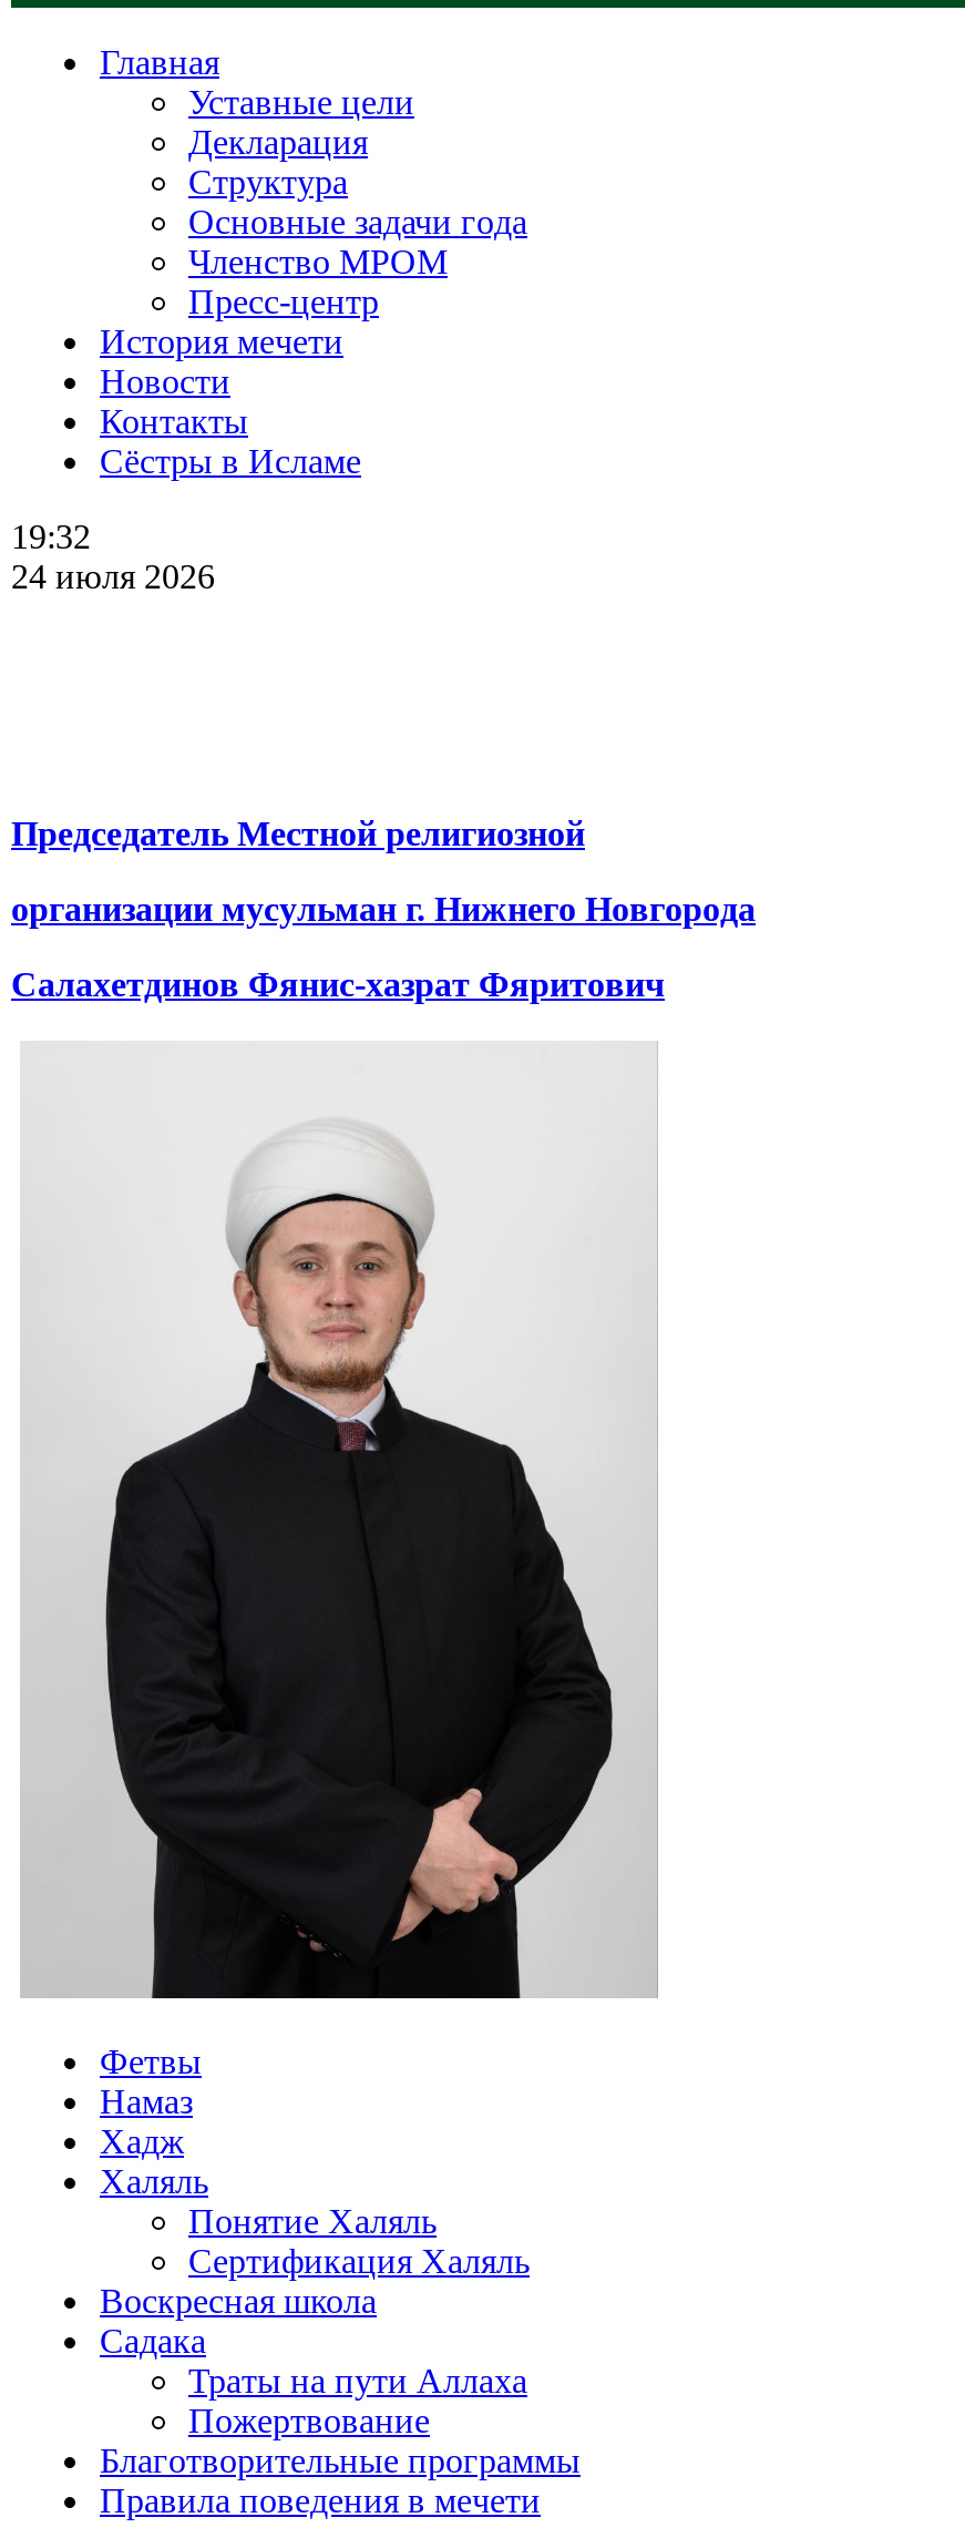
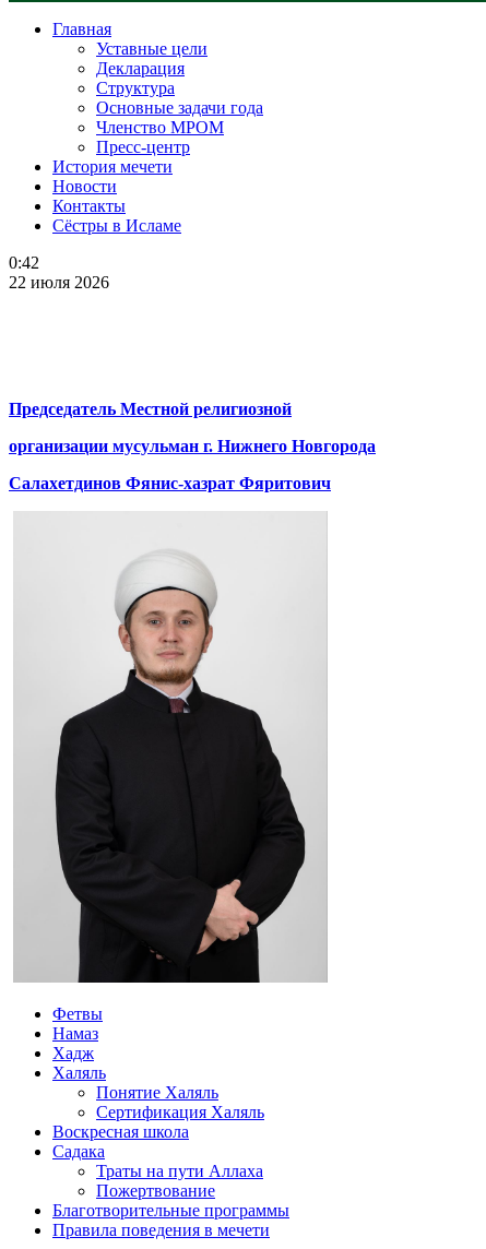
[11,518,91,555] 19:32 -> [9,253,39,272] 0:42
[11,557,215,595] 24 июля 2026 -> [9,273,109,292] 22 июля 2026

